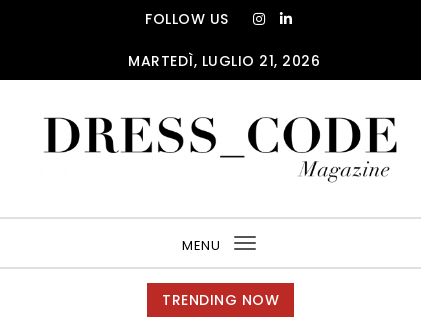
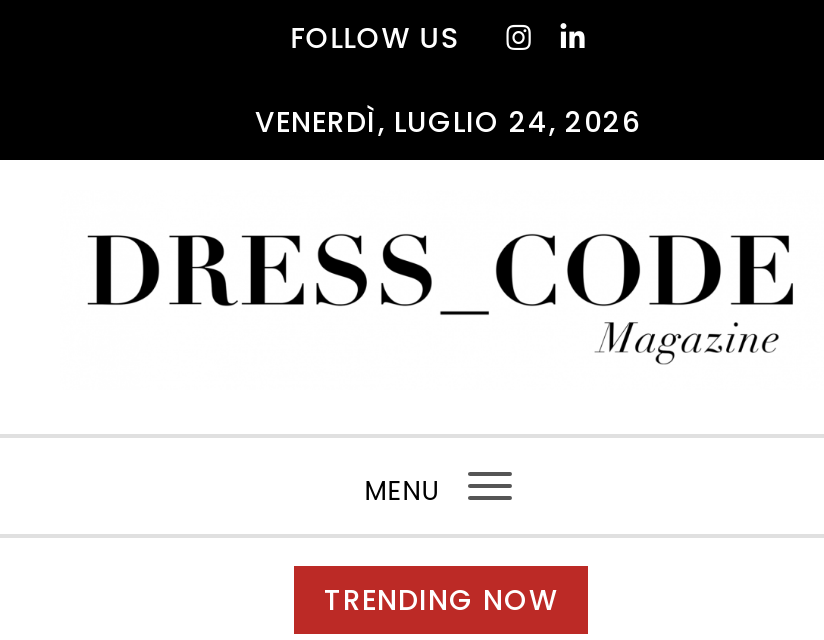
[128,51,320,71] MARTEDÌ, LUGLIO 21, 2026 -> [255,102,641,142] VENERDÌ, LUGLIO 24, 2026

